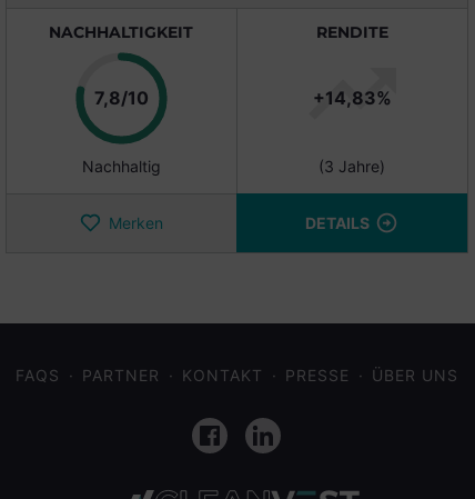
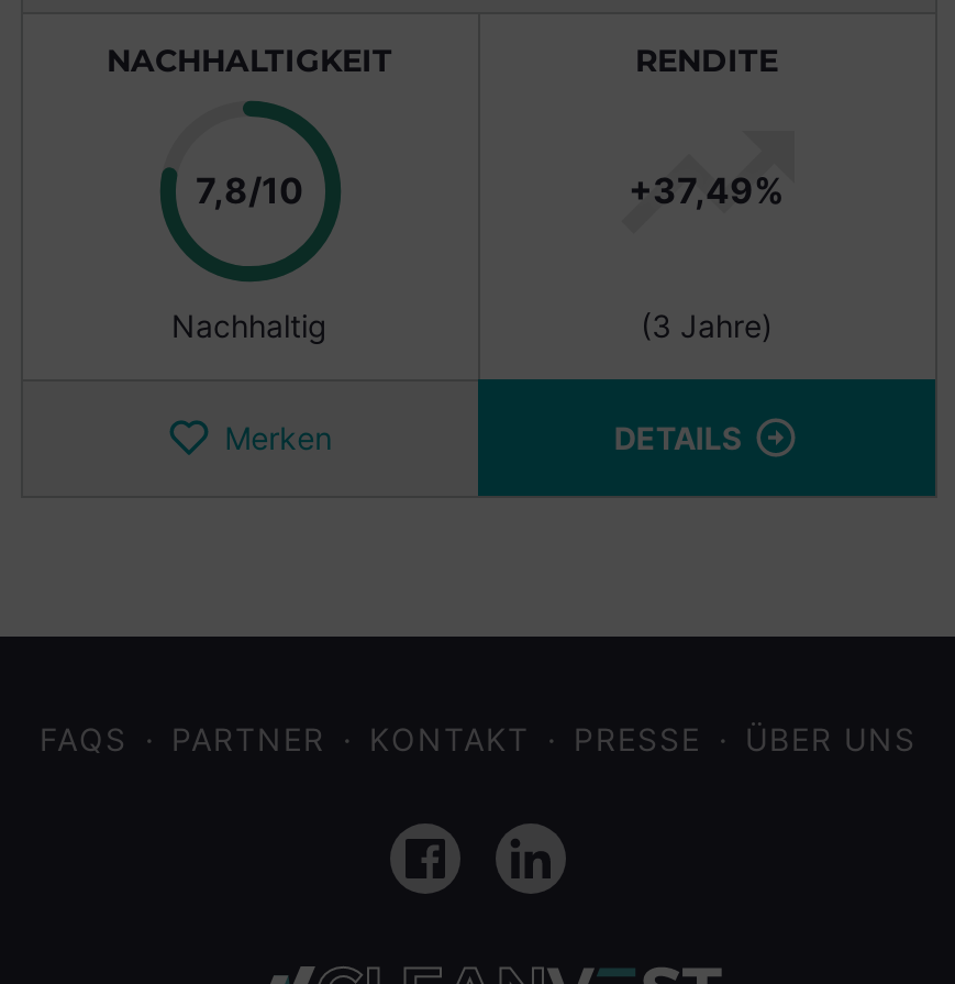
[312,88,391,109] +14,83% -> [629,170,785,212] +37,49%

